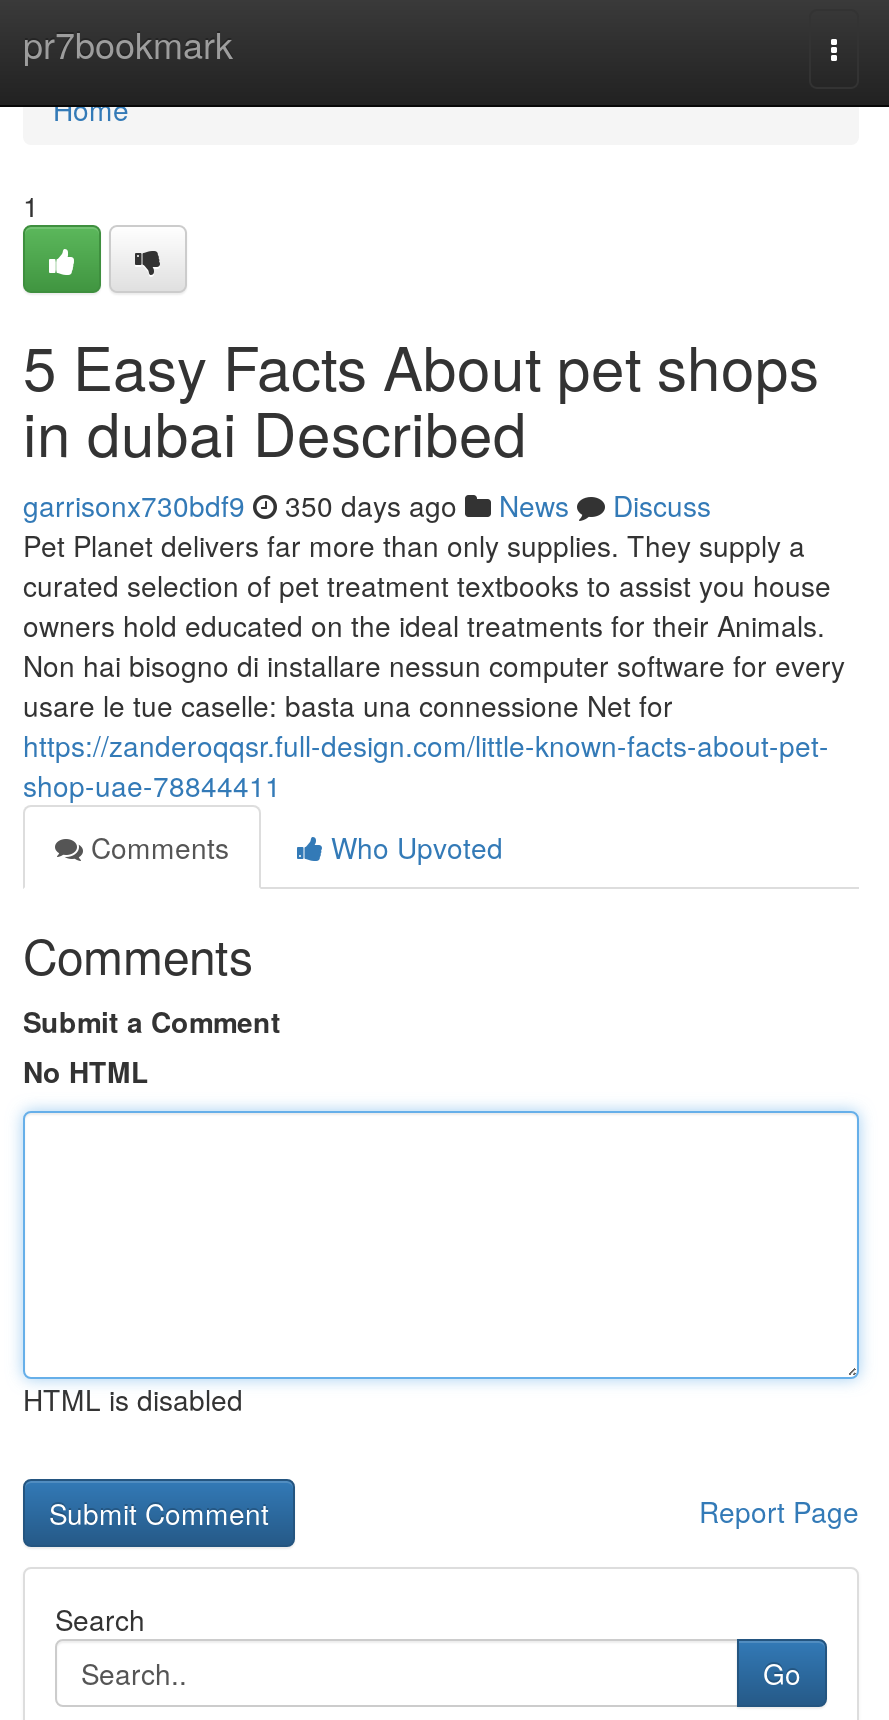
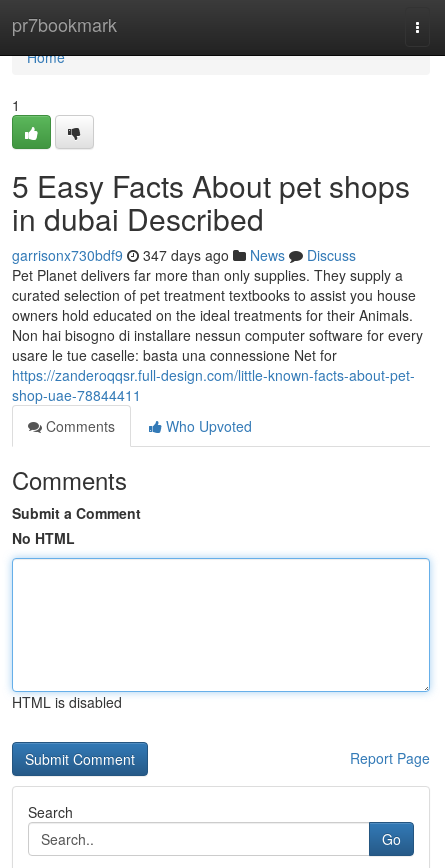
[23,485,711,525] garrisonx730bdf9 350 days ago News Discuss -> [12,245,356,265] garrisonx730bdf9 347 days ago News Discuss

